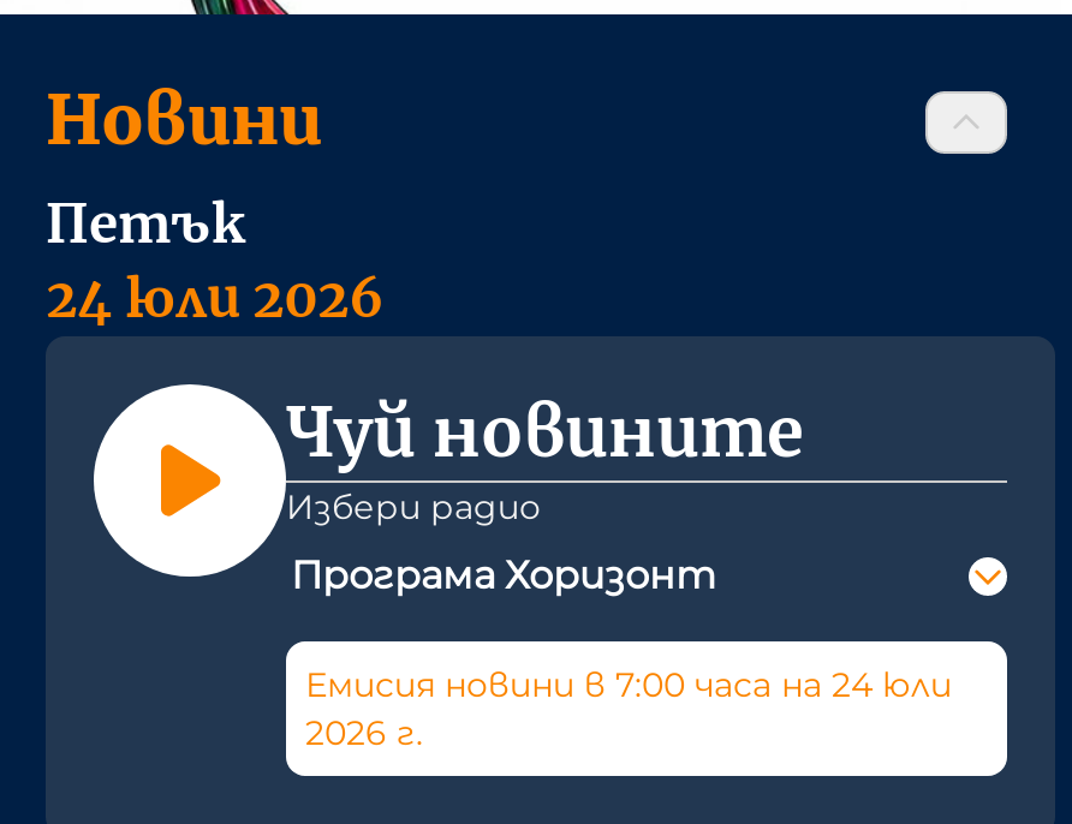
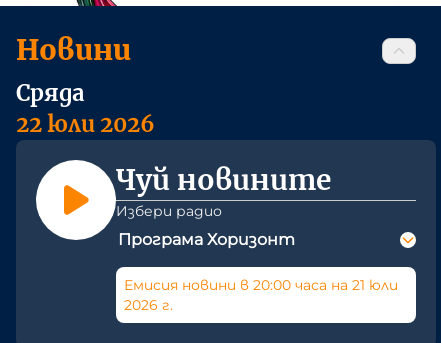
[46,190,385,332] Петък | 24 юли 2026 -> [16,79,155,138] Сряда | 22 юли 2026
[305,663,952,707] Емисия новини в 7:00 часа на 24 юли -> [124,276,398,294] Емисия новини в 20:00 часа на 21 юли

